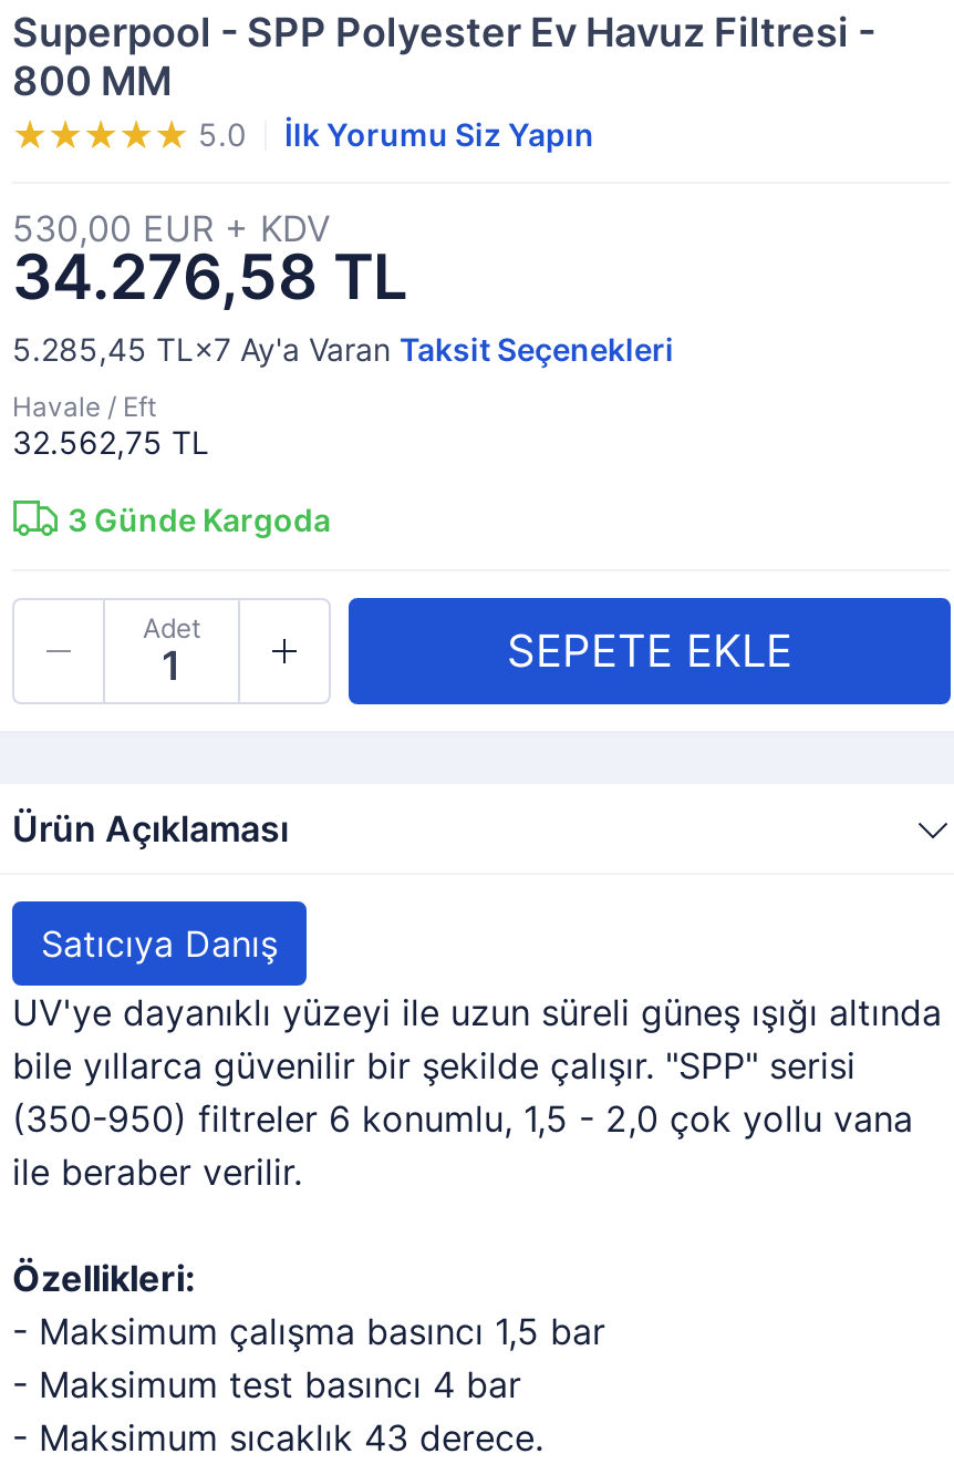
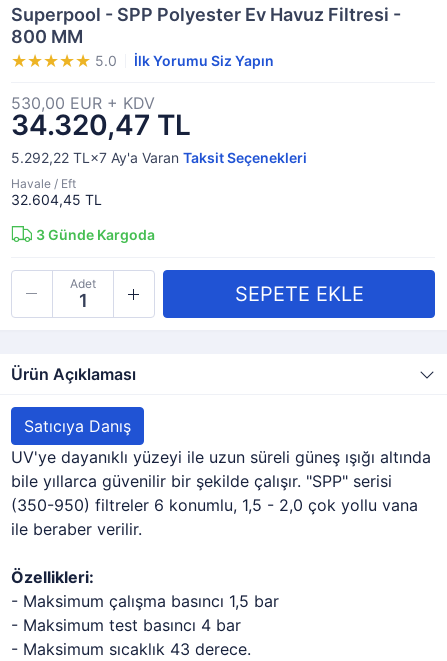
[12,239,408,315] 34.276,58 TL -> [11,108,191,142] 34.320,47 TL
[12,330,674,368] 5.285,45 TL×7 Ay'a Varan Taksit Seçenekleri -> [11,149,307,166] 5.292,22 TL×7 Ay'a Varan Taksit Seçenekleri
[12,423,209,461] 32.562,75 TL -> [11,191,102,208] 32.604,45 TL

